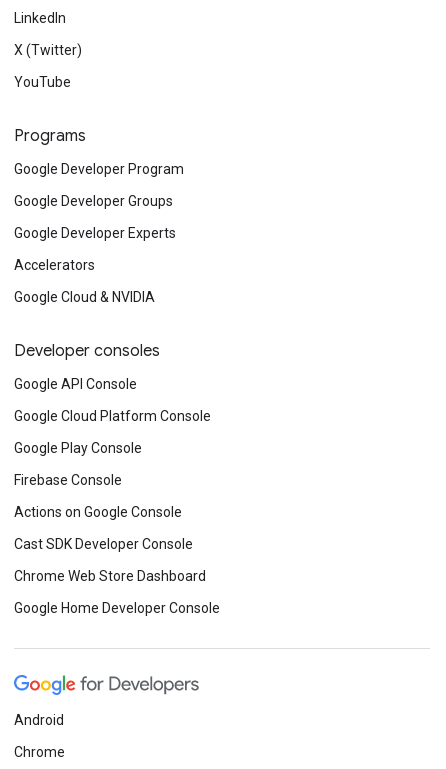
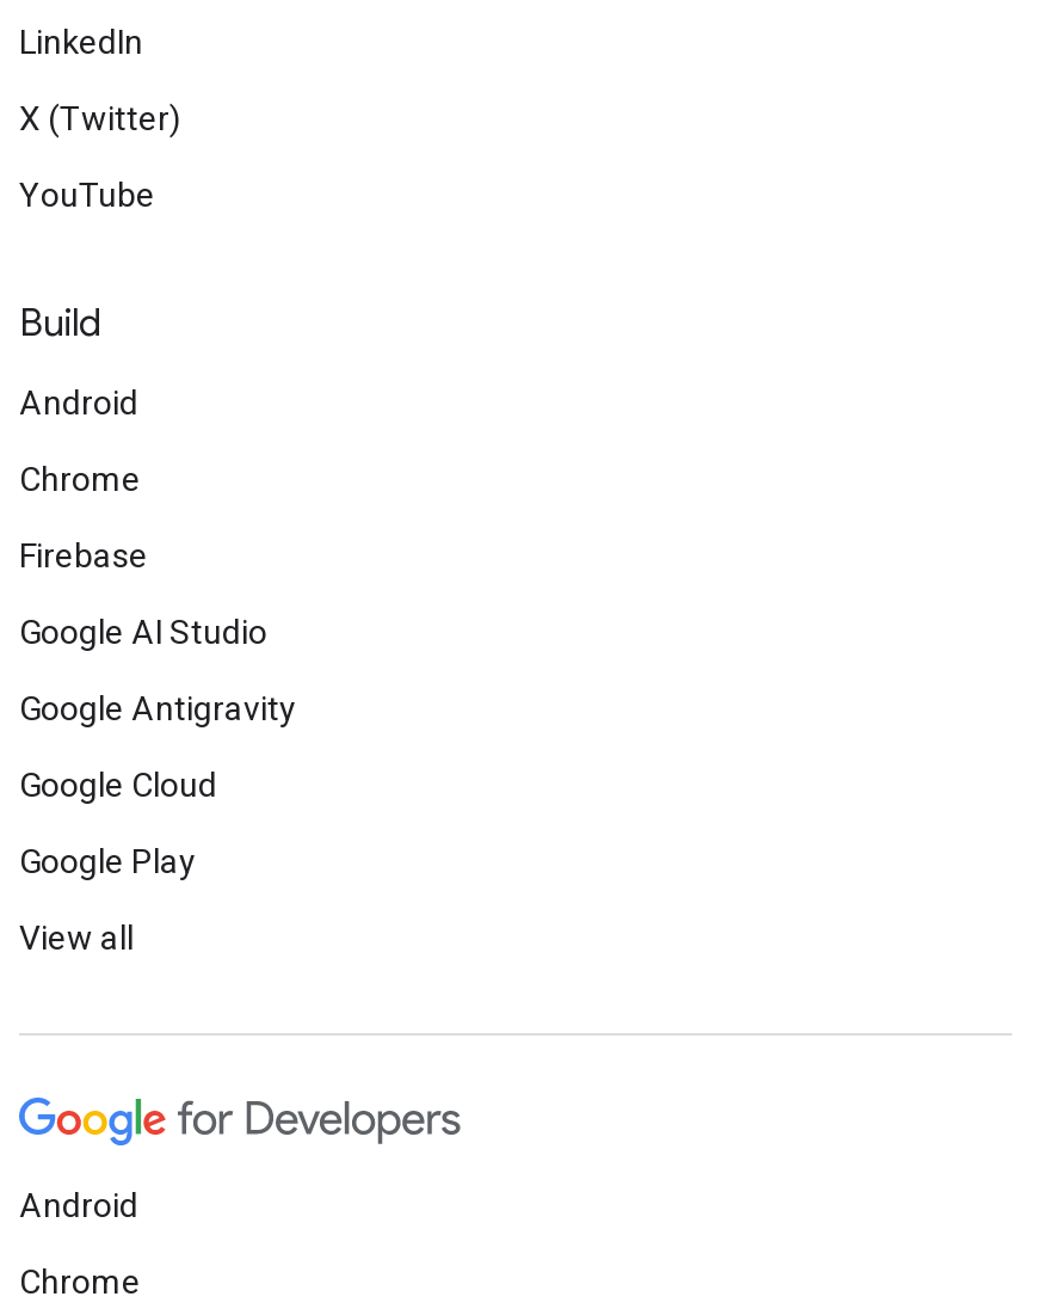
[14,126,220,616] Programs | Google Developer Program | Google Developer Groups | Google Developer Experts | Accelerators | Google Cloud & NVIDIA | Developer consoles | Google API Console | Google Cloud Platform Console | Google Play Console | Firebase Console | Actions on Google Console | Cast SDK Developer Console | Chrome Web Store Dashboard | Google Home Developer Console -> [19,300,296,957] Build | Android | Chrome | Firebase | Google AI Studio | Google Antigravity | Google Cloud | Google Play | View all

